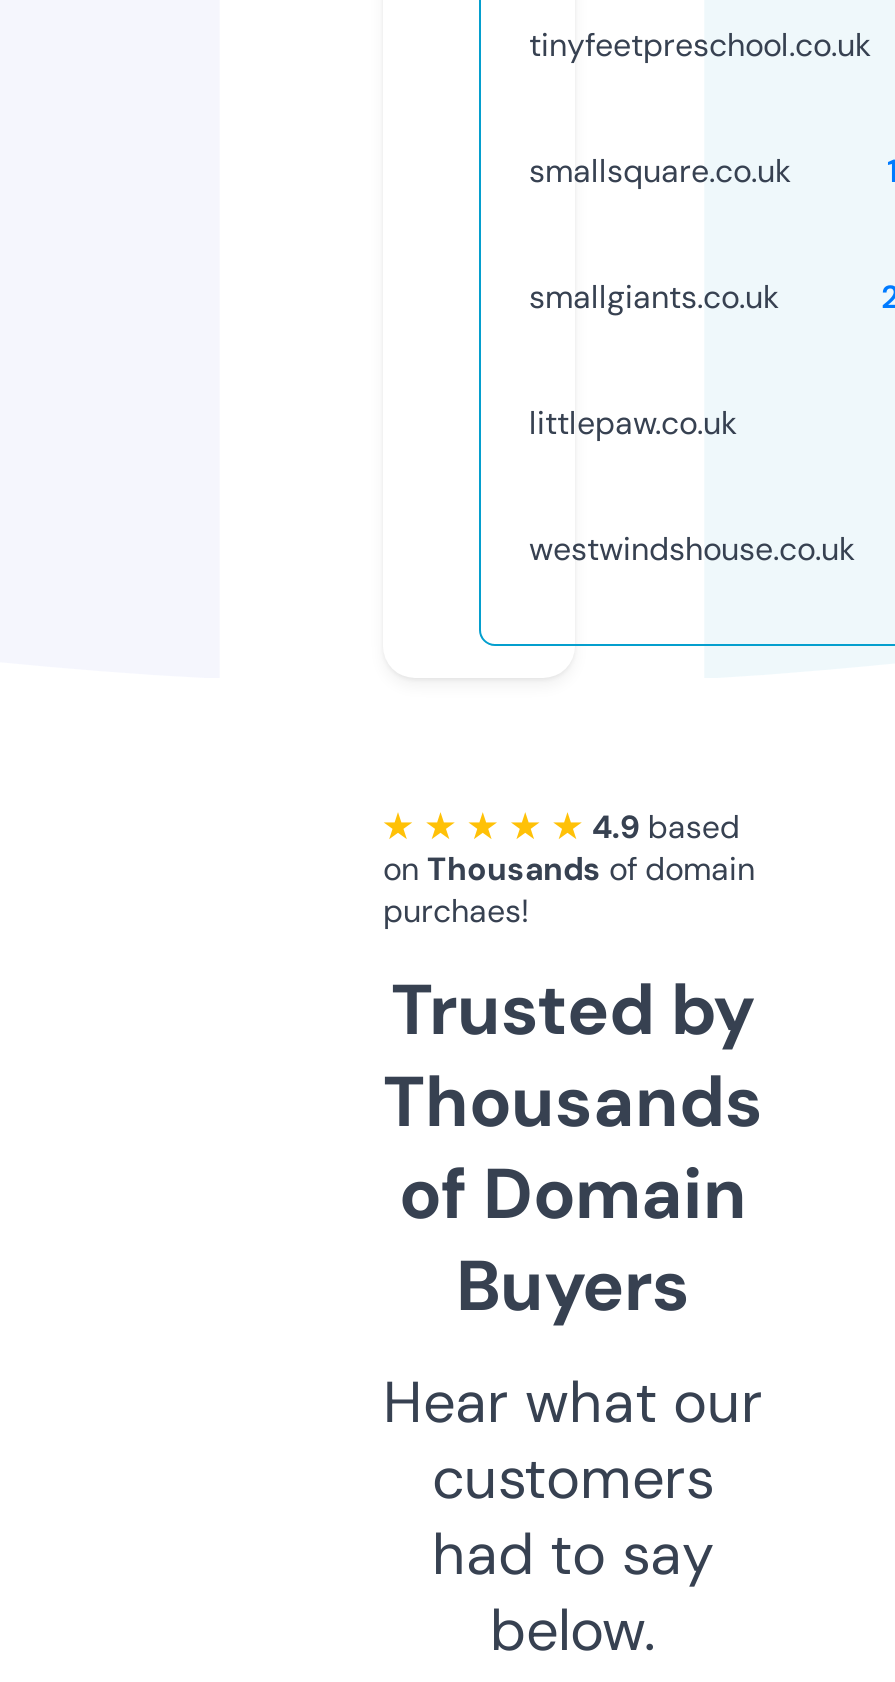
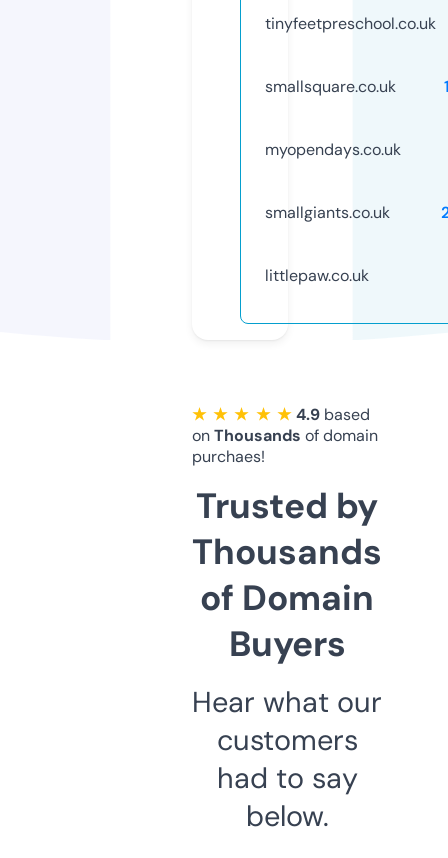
none -> [265,139,401,160] myopendays.co.uk
moved [529,276,779,444] -> [265,202,390,286]: smallgiants.co.uk | littlepaw.co.uk
[529,528,855,570] westwindshouse.co.uk -> none

